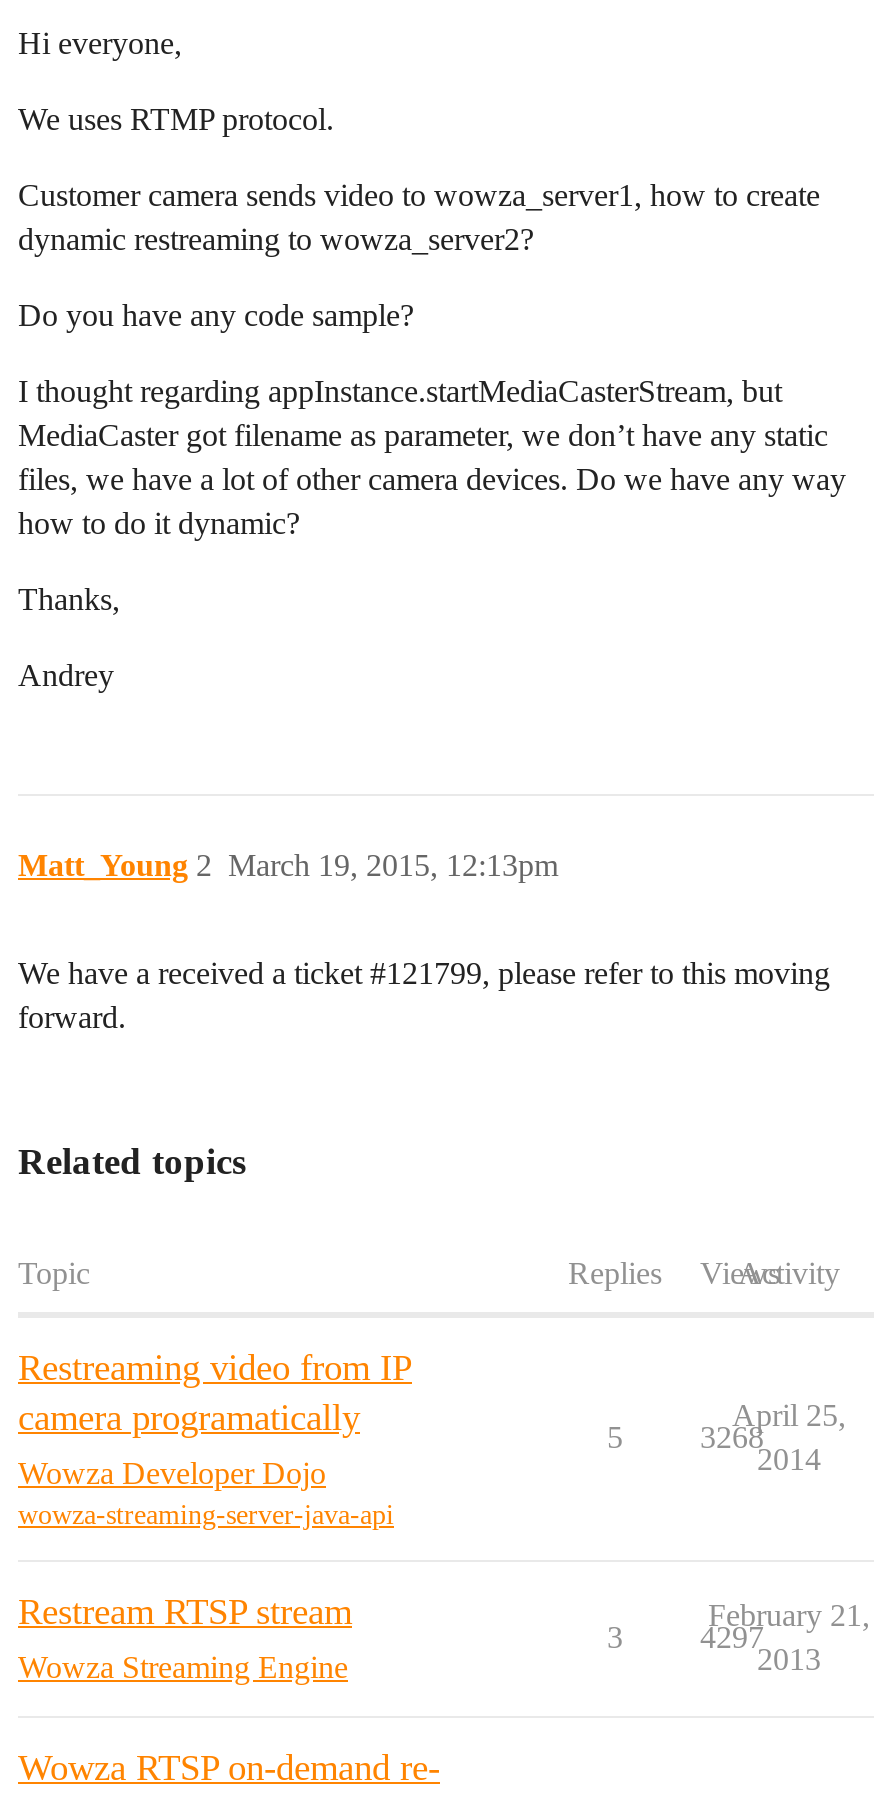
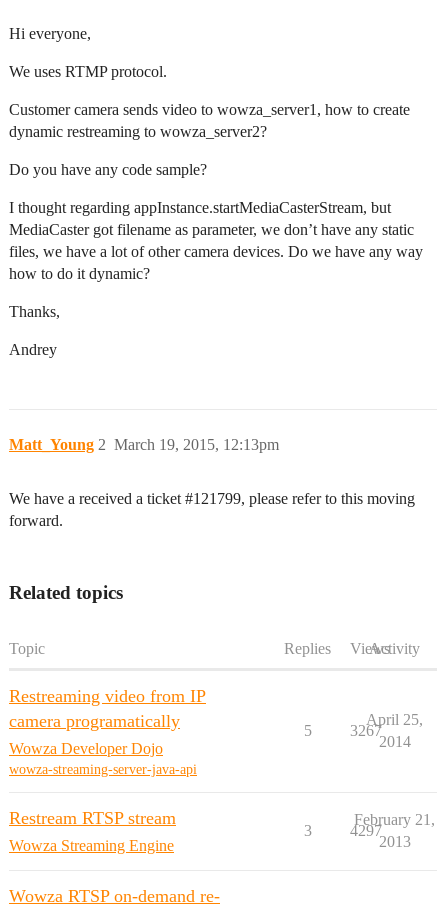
[700,1421,764,1455] 3268 -> [350,722,382,739] 3267

